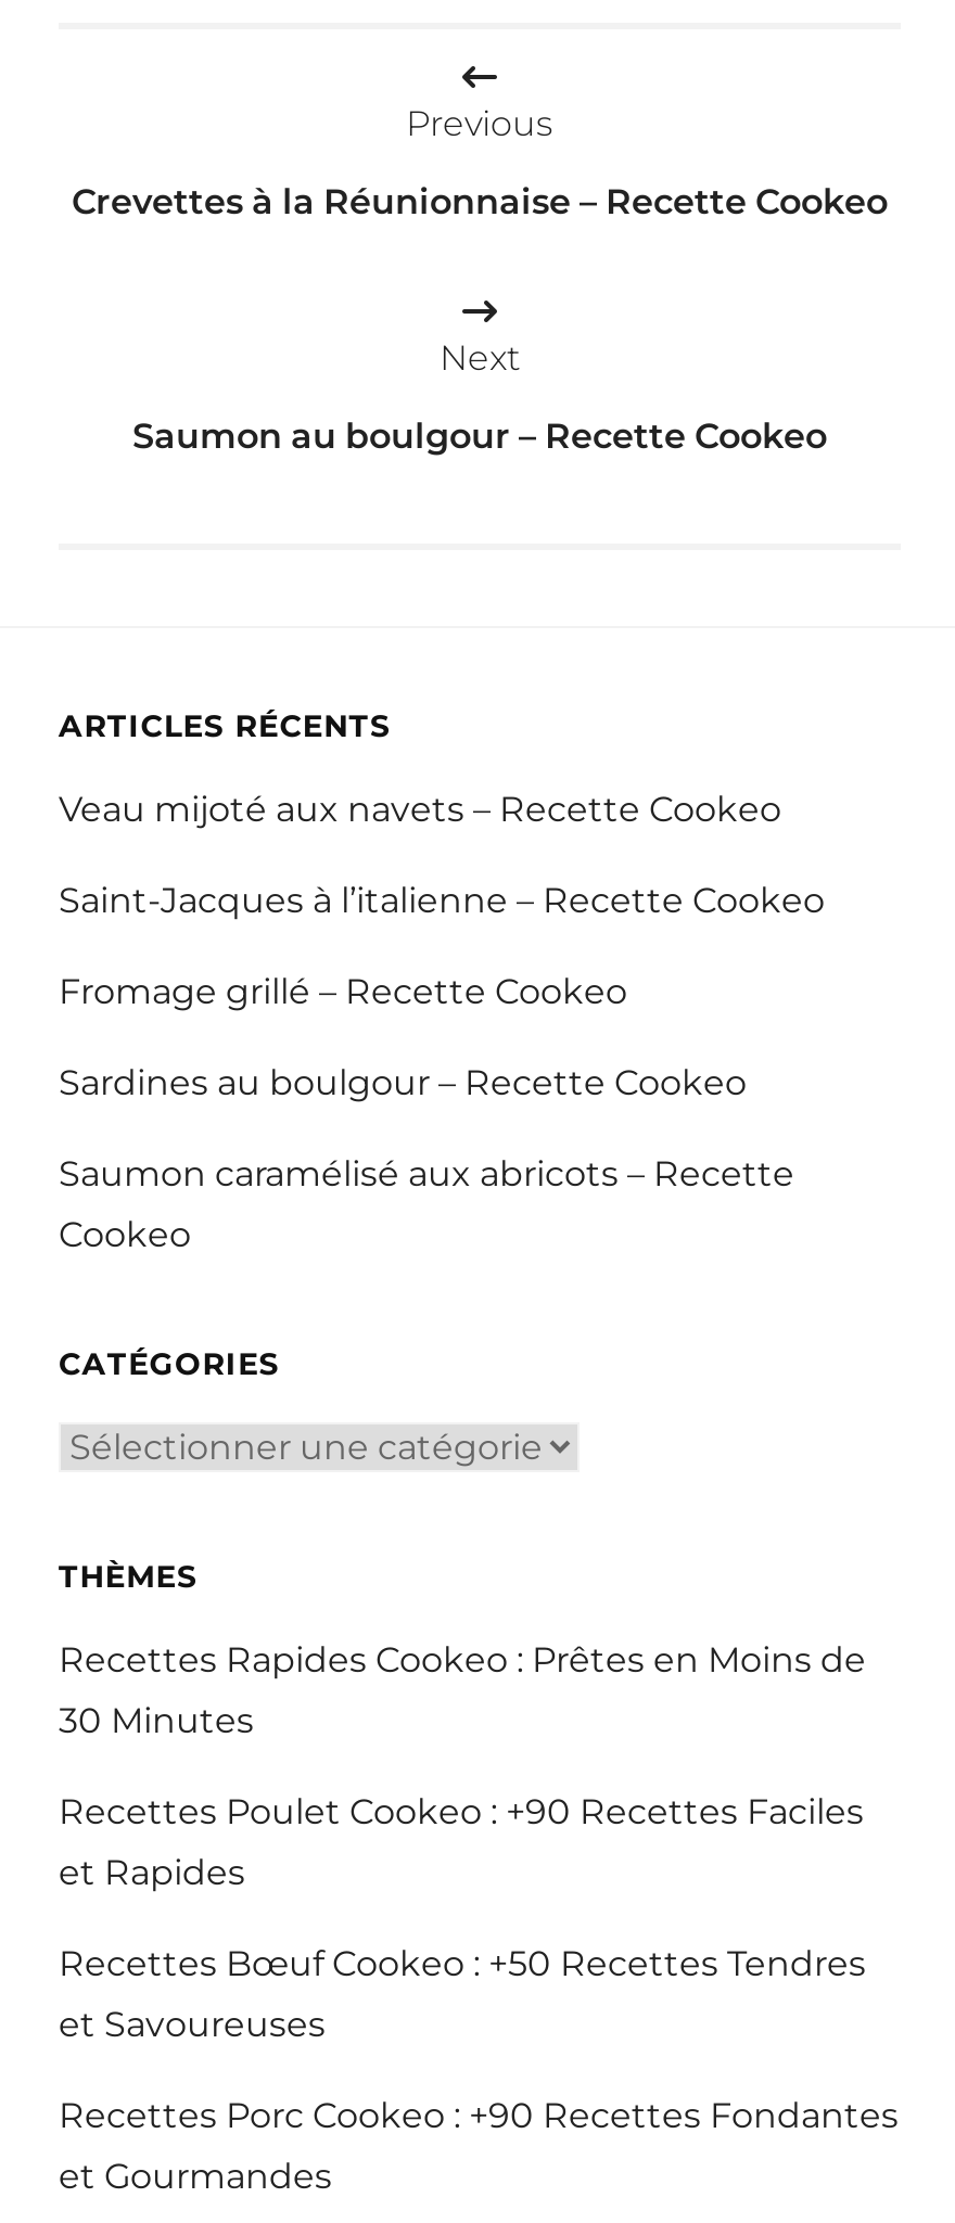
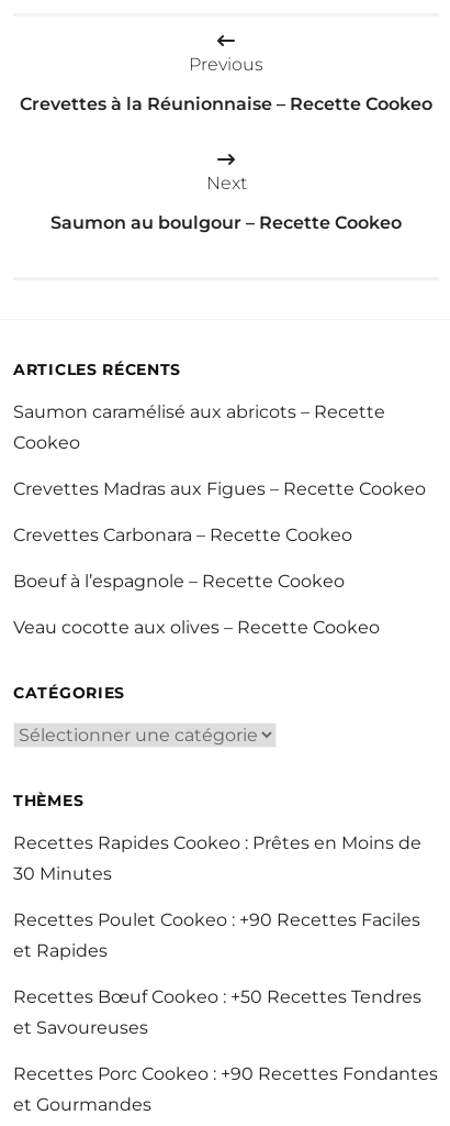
[59,790,825,1104] Veau mijoté aux navets – Recette Cookeo | Saint-Jacques à l’italienne – Recette Cookeo | Fromage grillé – Recette Cookeo | Sardines au boulgour – Recette Cookeo -> none
moved [59,1154,794,1256] -> [13,402,385,454]: Saumon caramélisé aux abricots – Recette | Cookeo
none -> [13,479,426,638] Crevettes Madras aux Figues – Recette Cookeo | Crevettes Carbonara – Recette Cookeo | Boeuf à l’espagnole – Recette Cookeo | Veau cocotte aux olives – Recette Cookeo

